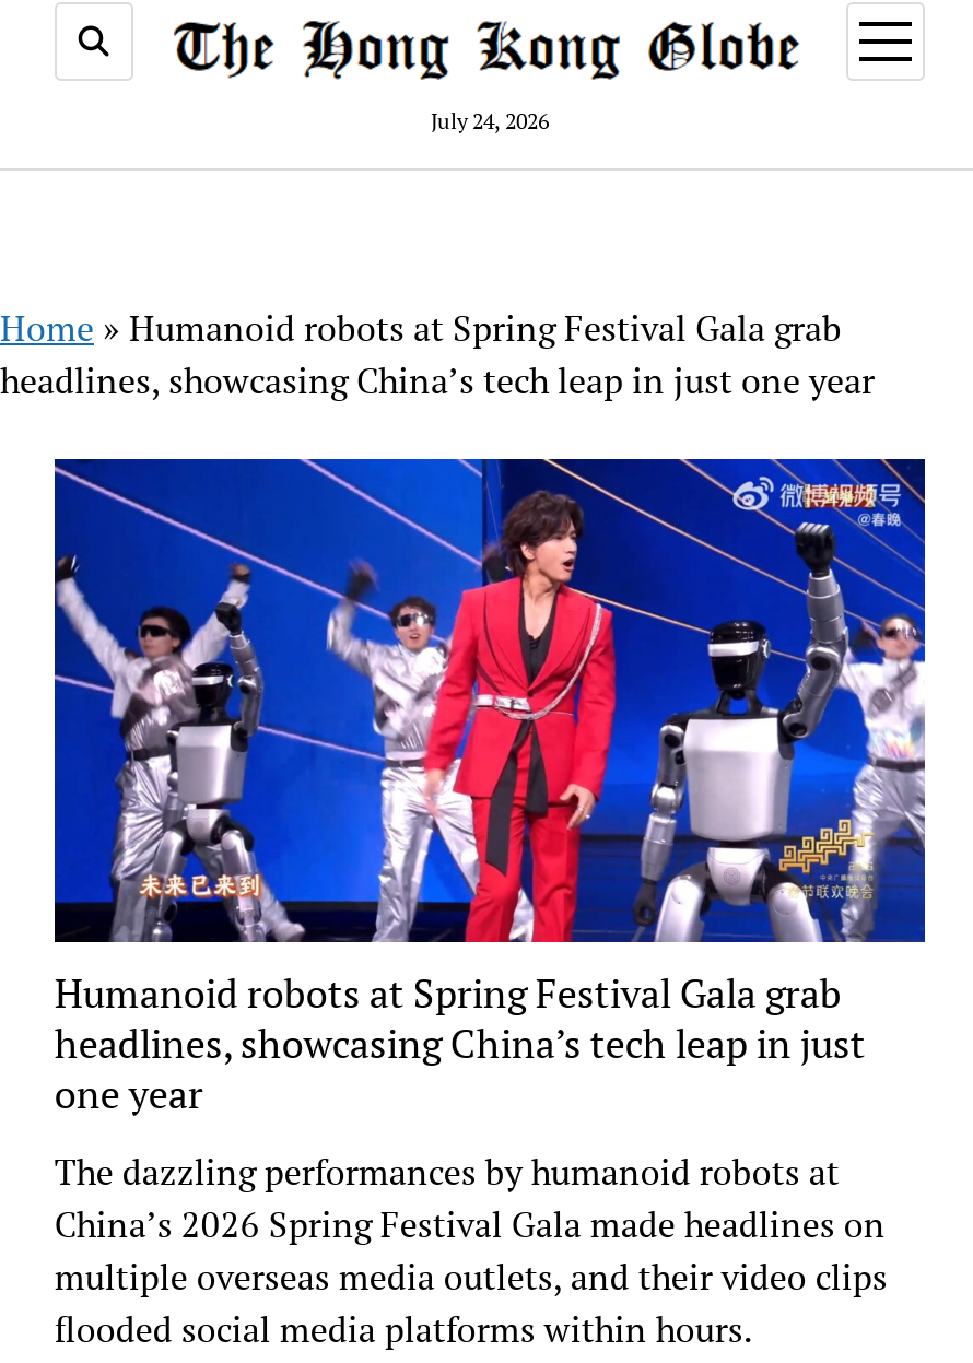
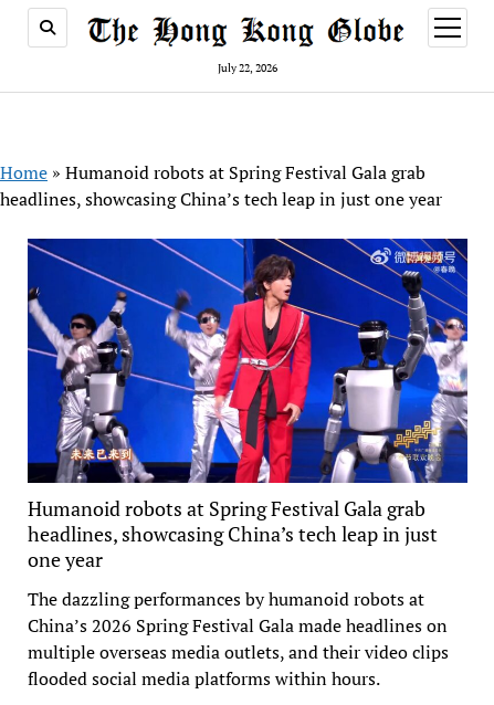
[431,107,549,135] July 24, 2026 -> [218,61,277,75] July 22, 2026

